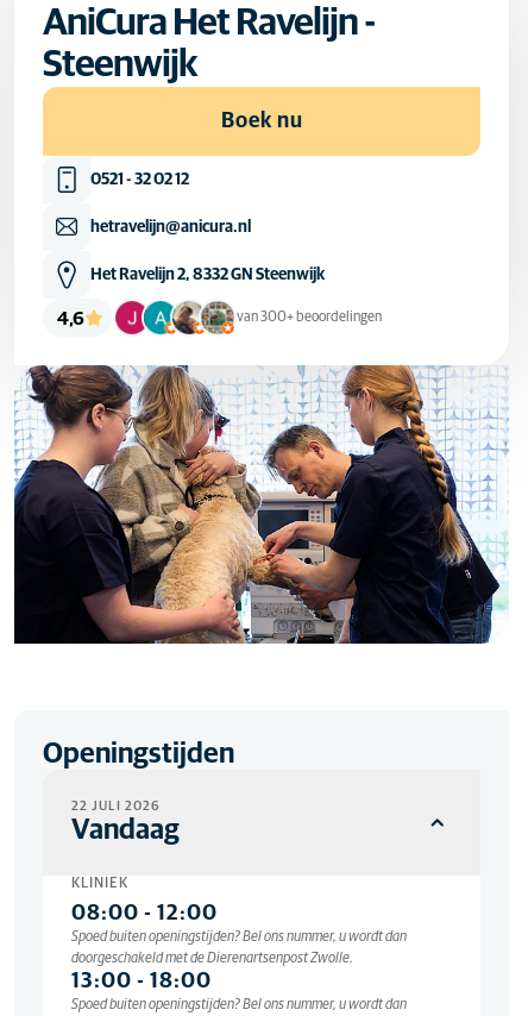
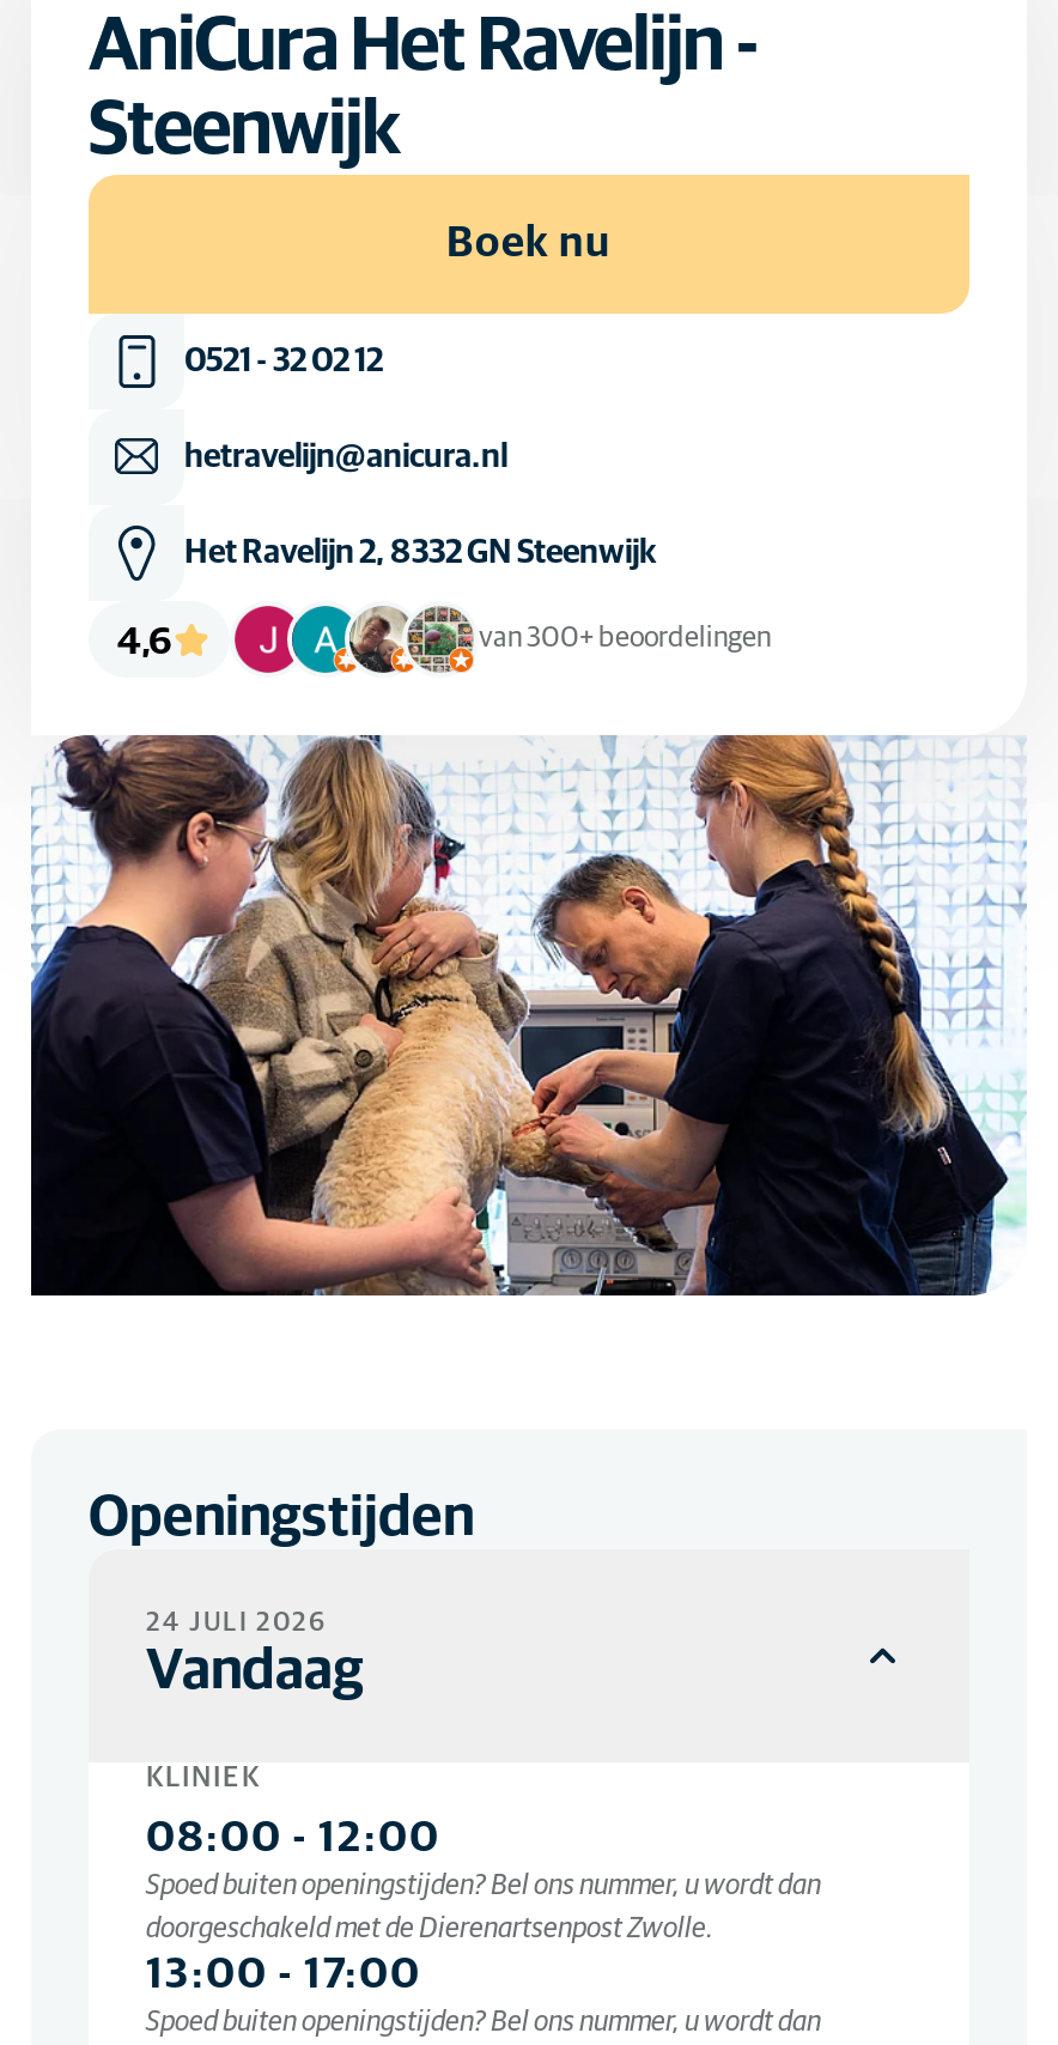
[71,799,161,813] 22 JULI 2026 -> [146,1609,328,1636] 24 JULI 2026
[71,971,212,992] 13:00 - 18:00 -> [146,1954,421,1997] 13:00 - 17:00

